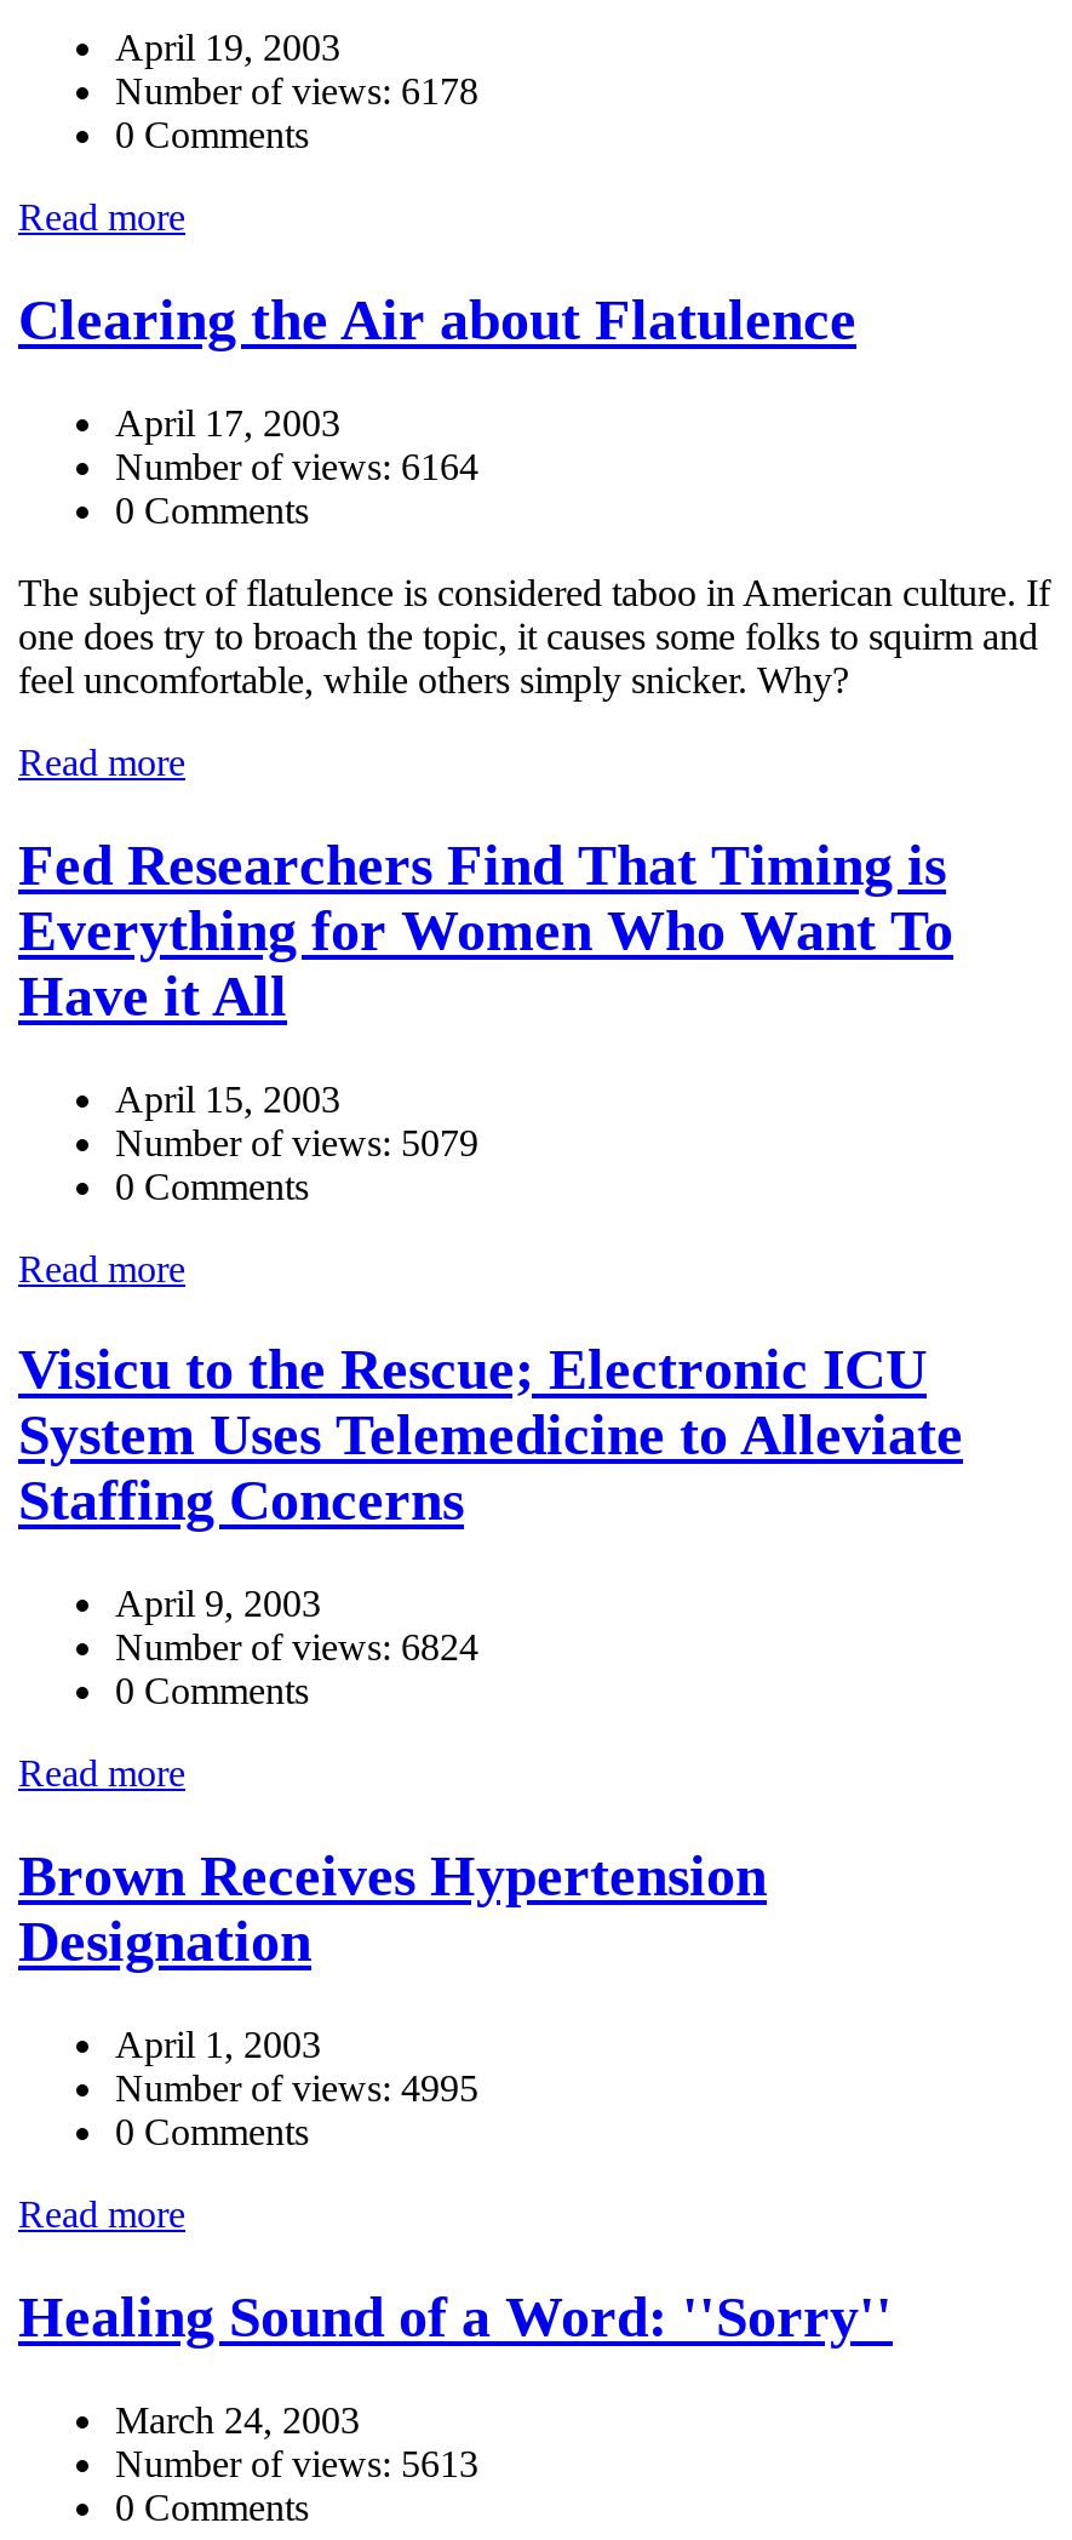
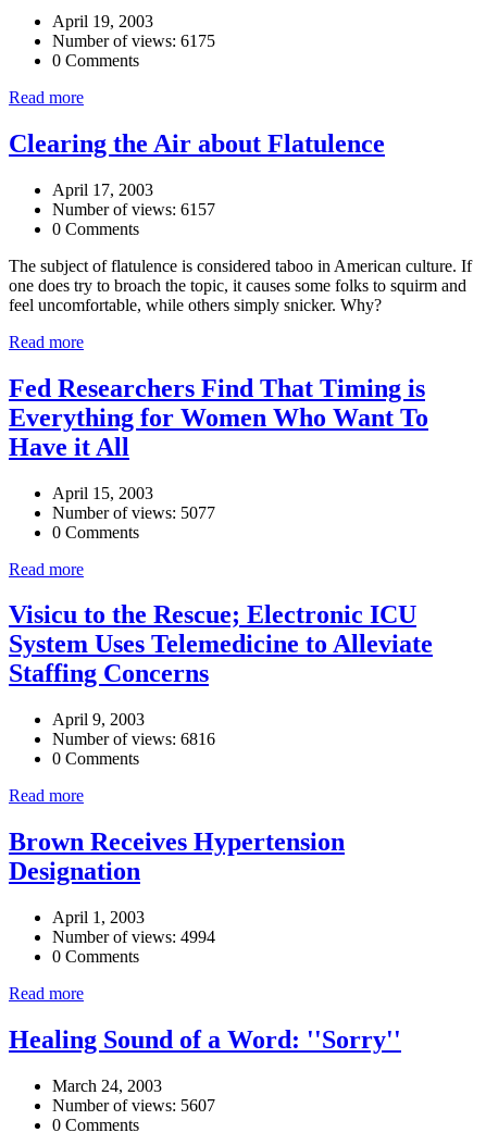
[115,70,478,111] Number of views: 6178 -> [52,31,215,50] Number of views: 6175
[115,445,478,486] Number of views: 6164 -> [52,200,215,218] Number of views: 6157
[115,1121,478,1162] Number of views: 5079 -> [52,503,215,521] Number of views: 5077
[115,1627,478,1668] Number of views: 6824 -> [52,730,215,748] Number of views: 6816
[115,2068,478,2109] Number of views: 4995 -> [52,928,215,946] Number of views: 4994
[115,2443,478,2484] Number of views: 5613 -> [52,1096,215,1114] Number of views: 5607

